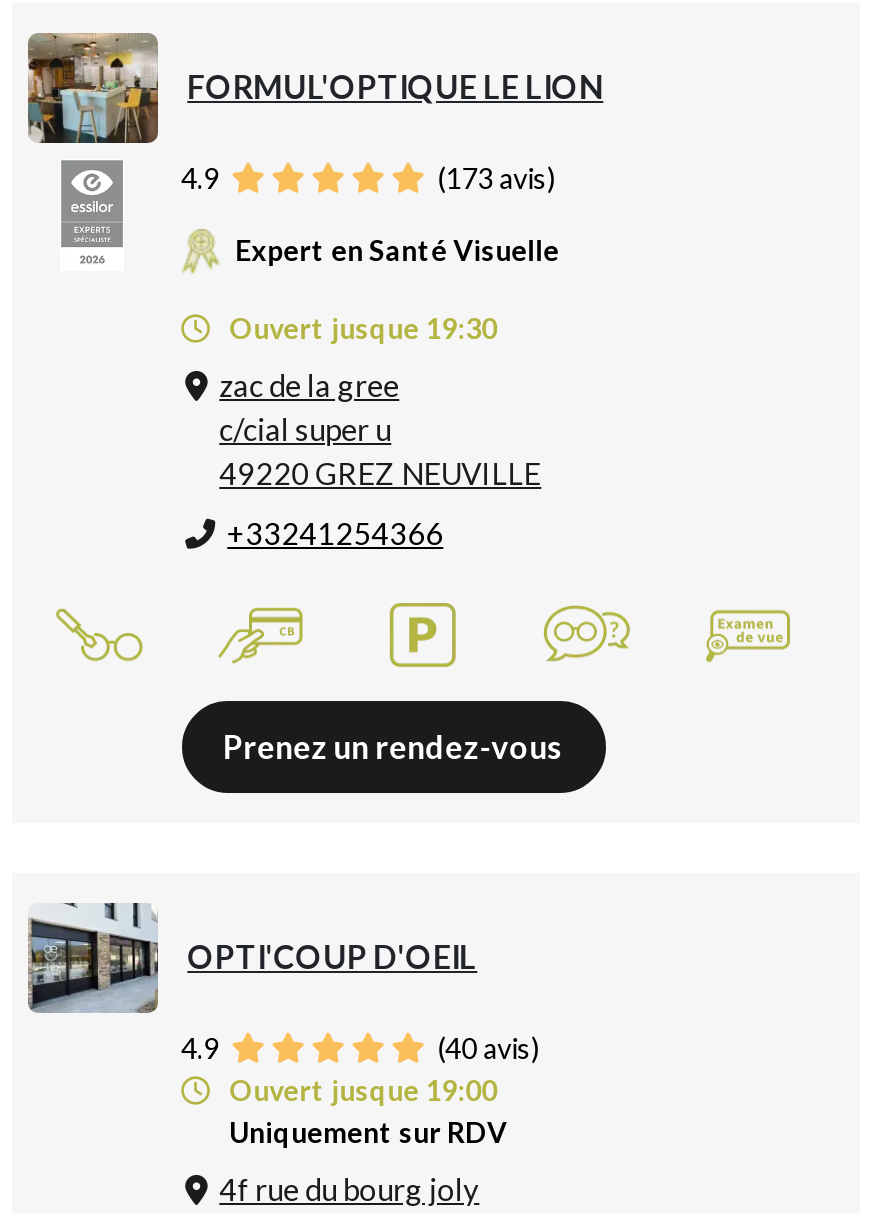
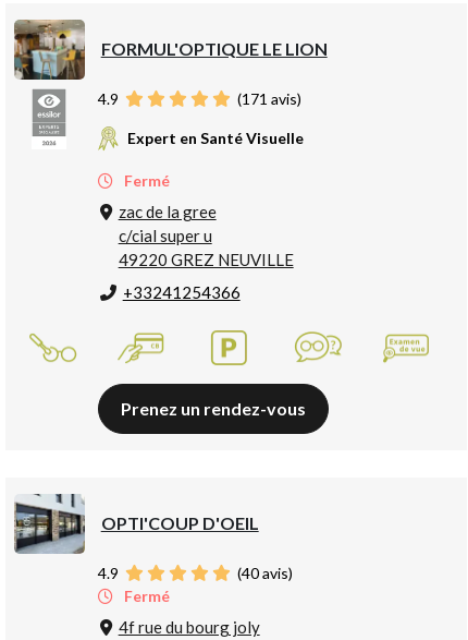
[431,160,555,194] (173 avis) -> [234,89,301,108] (171 avis)
[223,311,497,345] Ouvert jusque 19:30 -> [120,171,169,190] Fermé
[223,1073,507,1149] Ouvert jusque 19:00 | Uniquement sur RDV -> [120,587,169,605] Fermé

